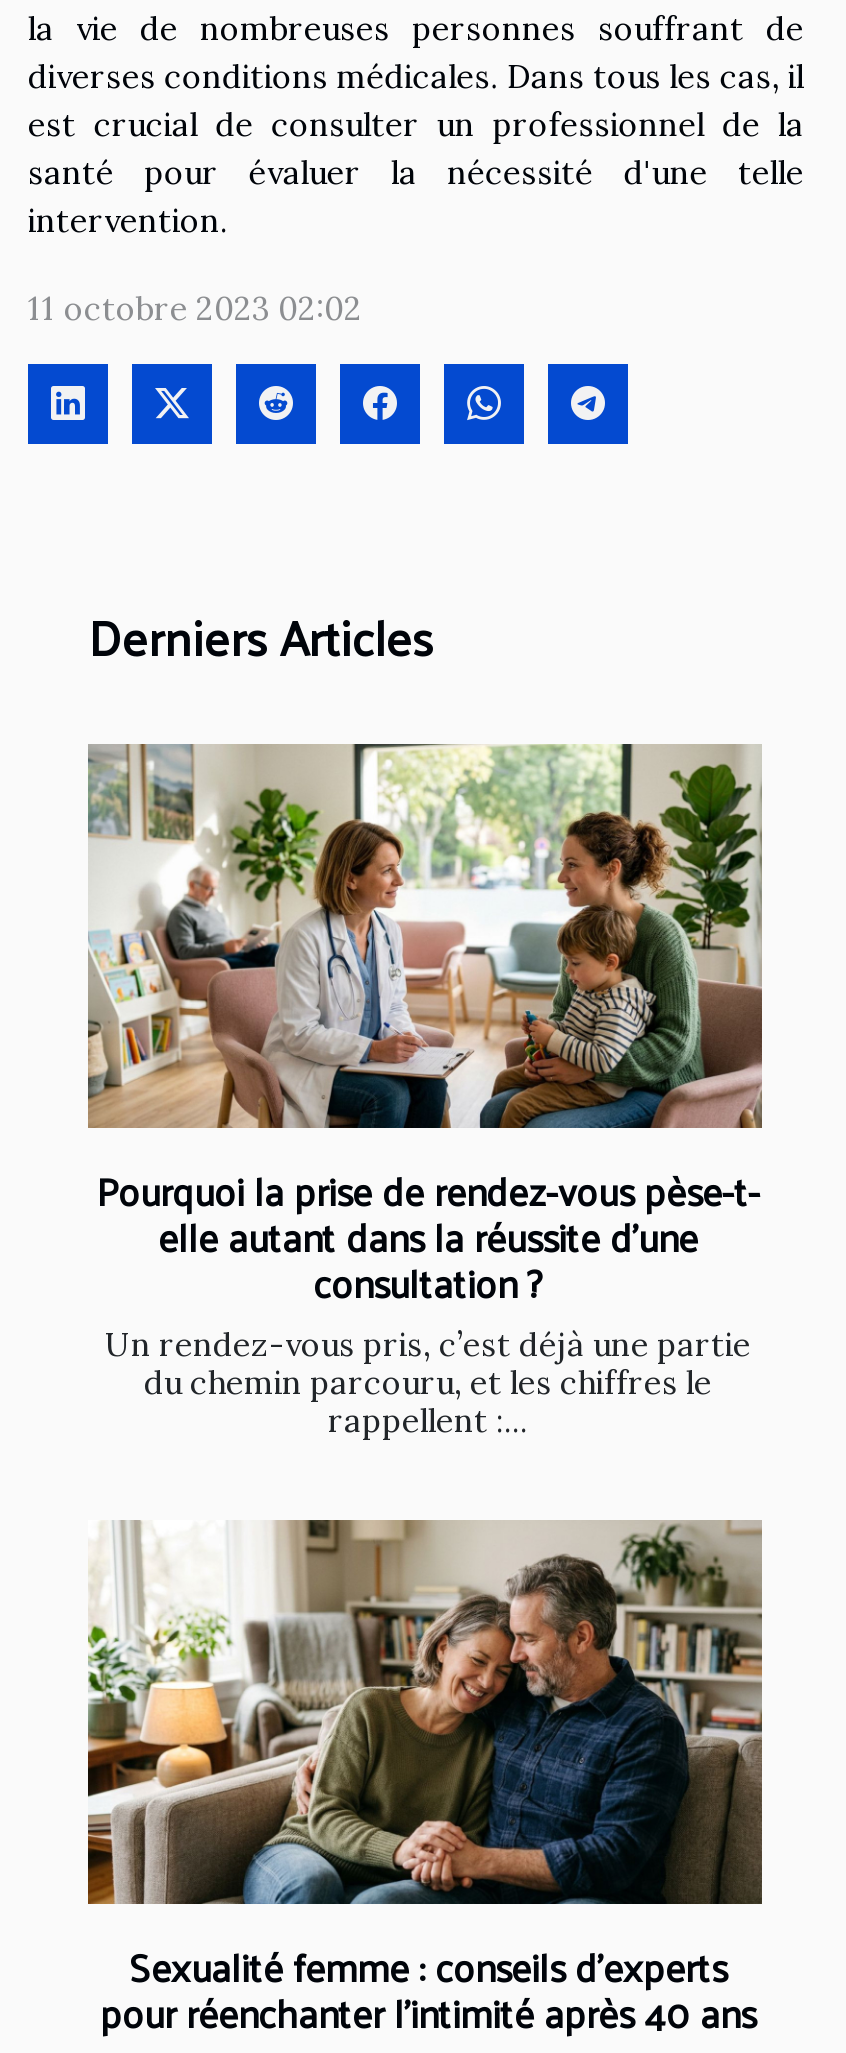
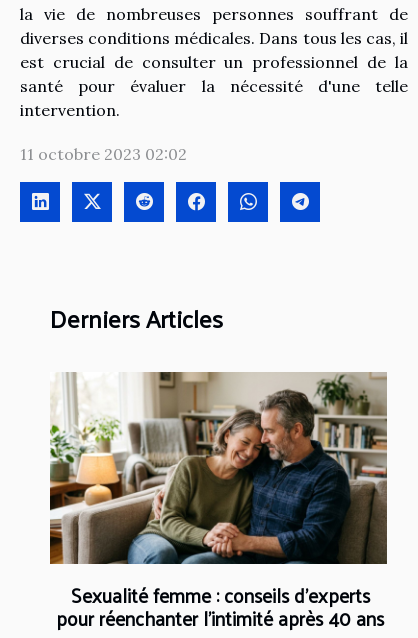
[86,742,762,1440] [image] | Pourquoi la prise de rendez-vous pèse-t- | elle autant dans la réussite d’une | consultation ? | Un rendez-vous pris, c’est déjà une partie | du chemin parcouru, et les chiffres le | rappellent :... -> none

